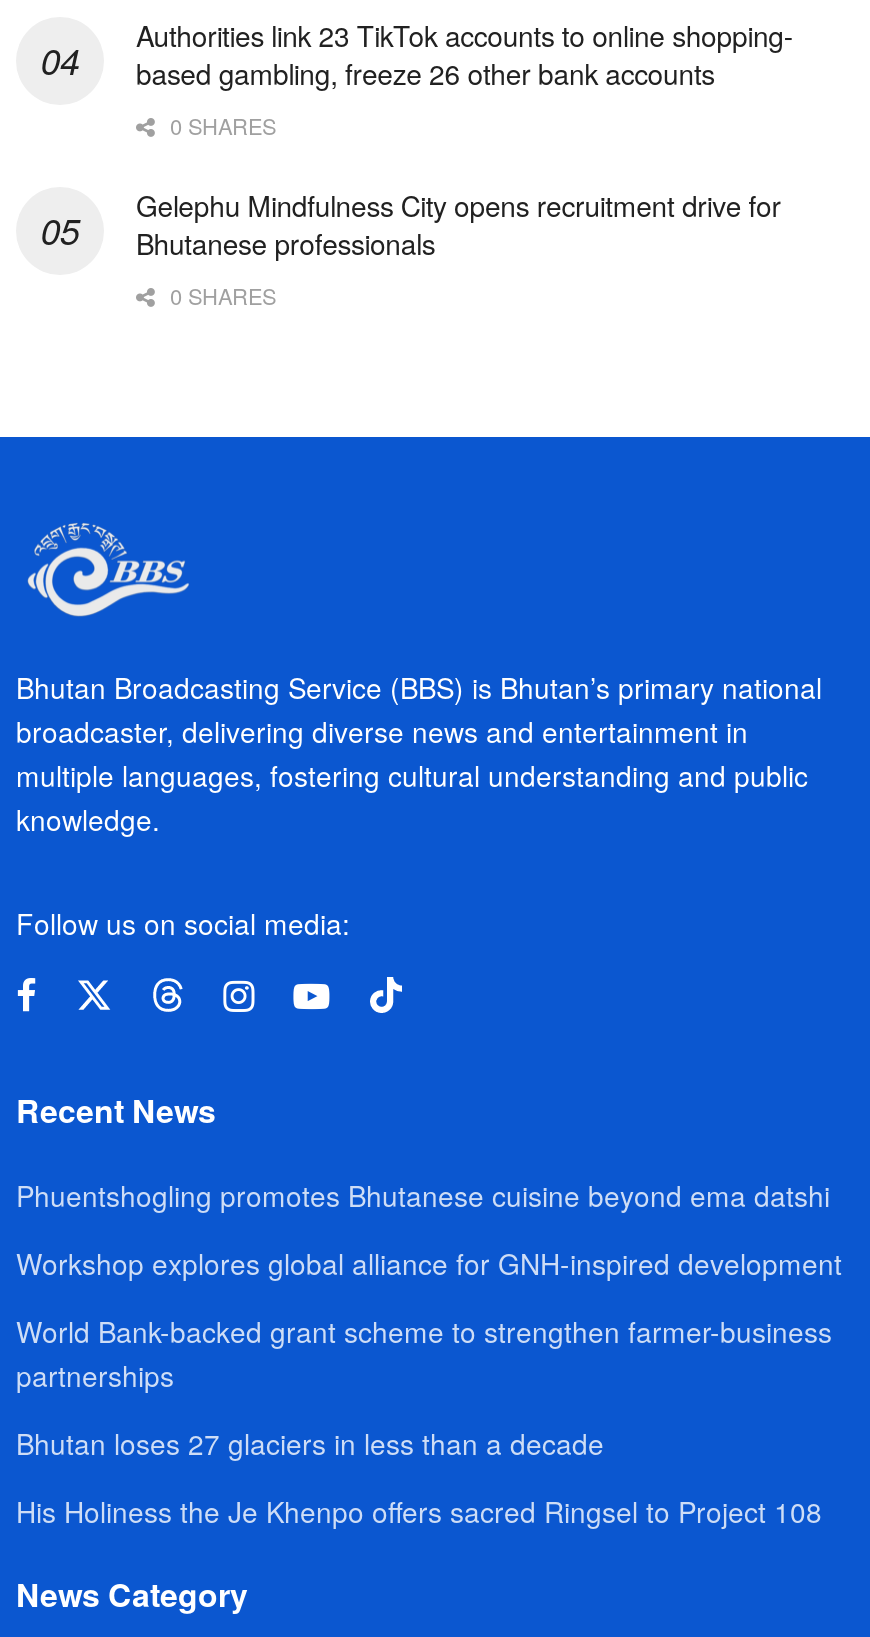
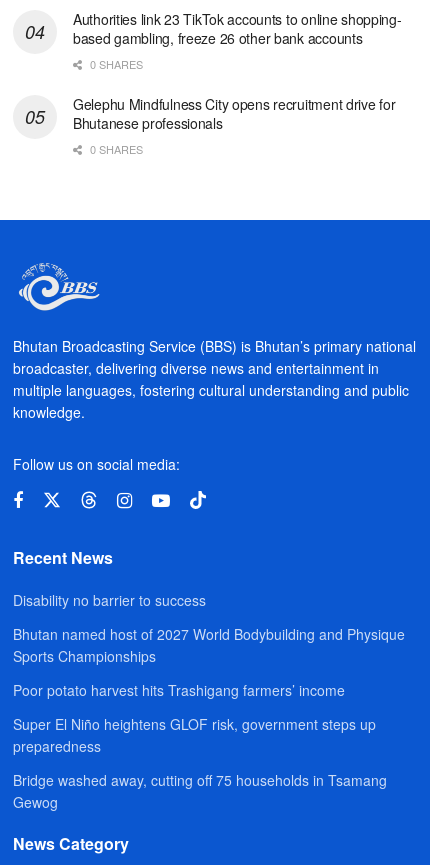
[16,1175,830,1215] Phuentshogling promotes Bhutanese cuisine beyond ema datshi -> [13,589,206,609] Disability no barrier to success
[16,1243,842,1283] Workshop explores global alliance for GNH-inspired development -> [13,623,405,665] Bhutan named host of 2027 World Bodybuilding and Physique | Sports Championships
[16,1311,832,1395] World Bank-backed grant scheme to strengthen farmer-business | partnerships -> [13,679,345,699] Poor potato harvest hits Trashigang farmers’ income
[16,1423,604,1463] Bhutan loses 27 glaciers in less than a decade -> [13,713,376,755] Super El Niño heightens GLOF risk, government steps up | preparedness
[16,1491,822,1531] His Holiness the Je Khenpo offers sacred Ringsel to Project 108 -> [13,769,387,811] Bridge washed away, cutting off 75 households in Tsamang | Gewog

